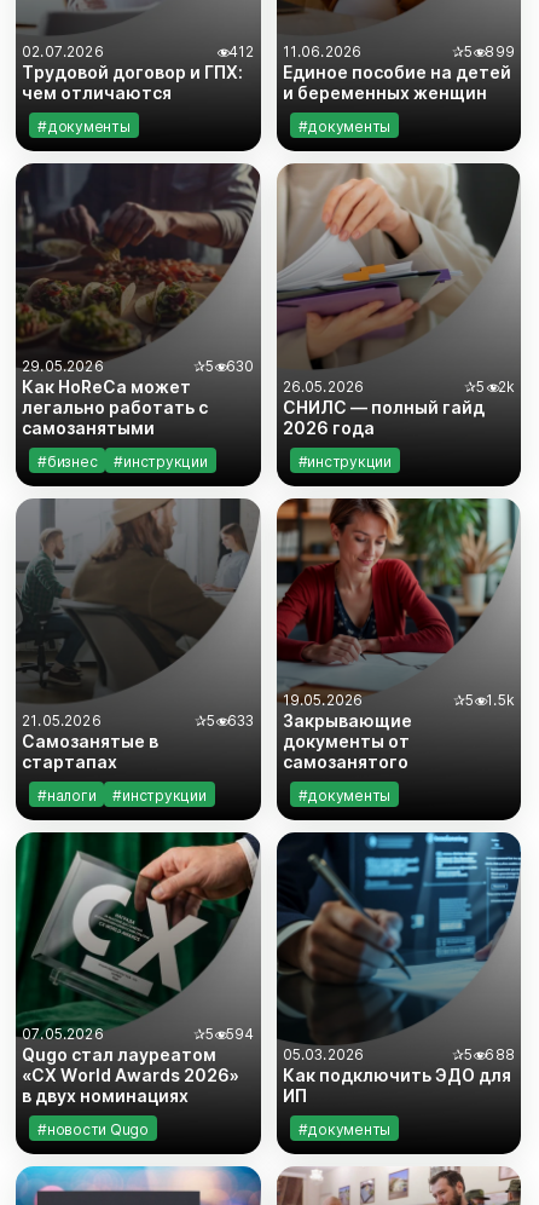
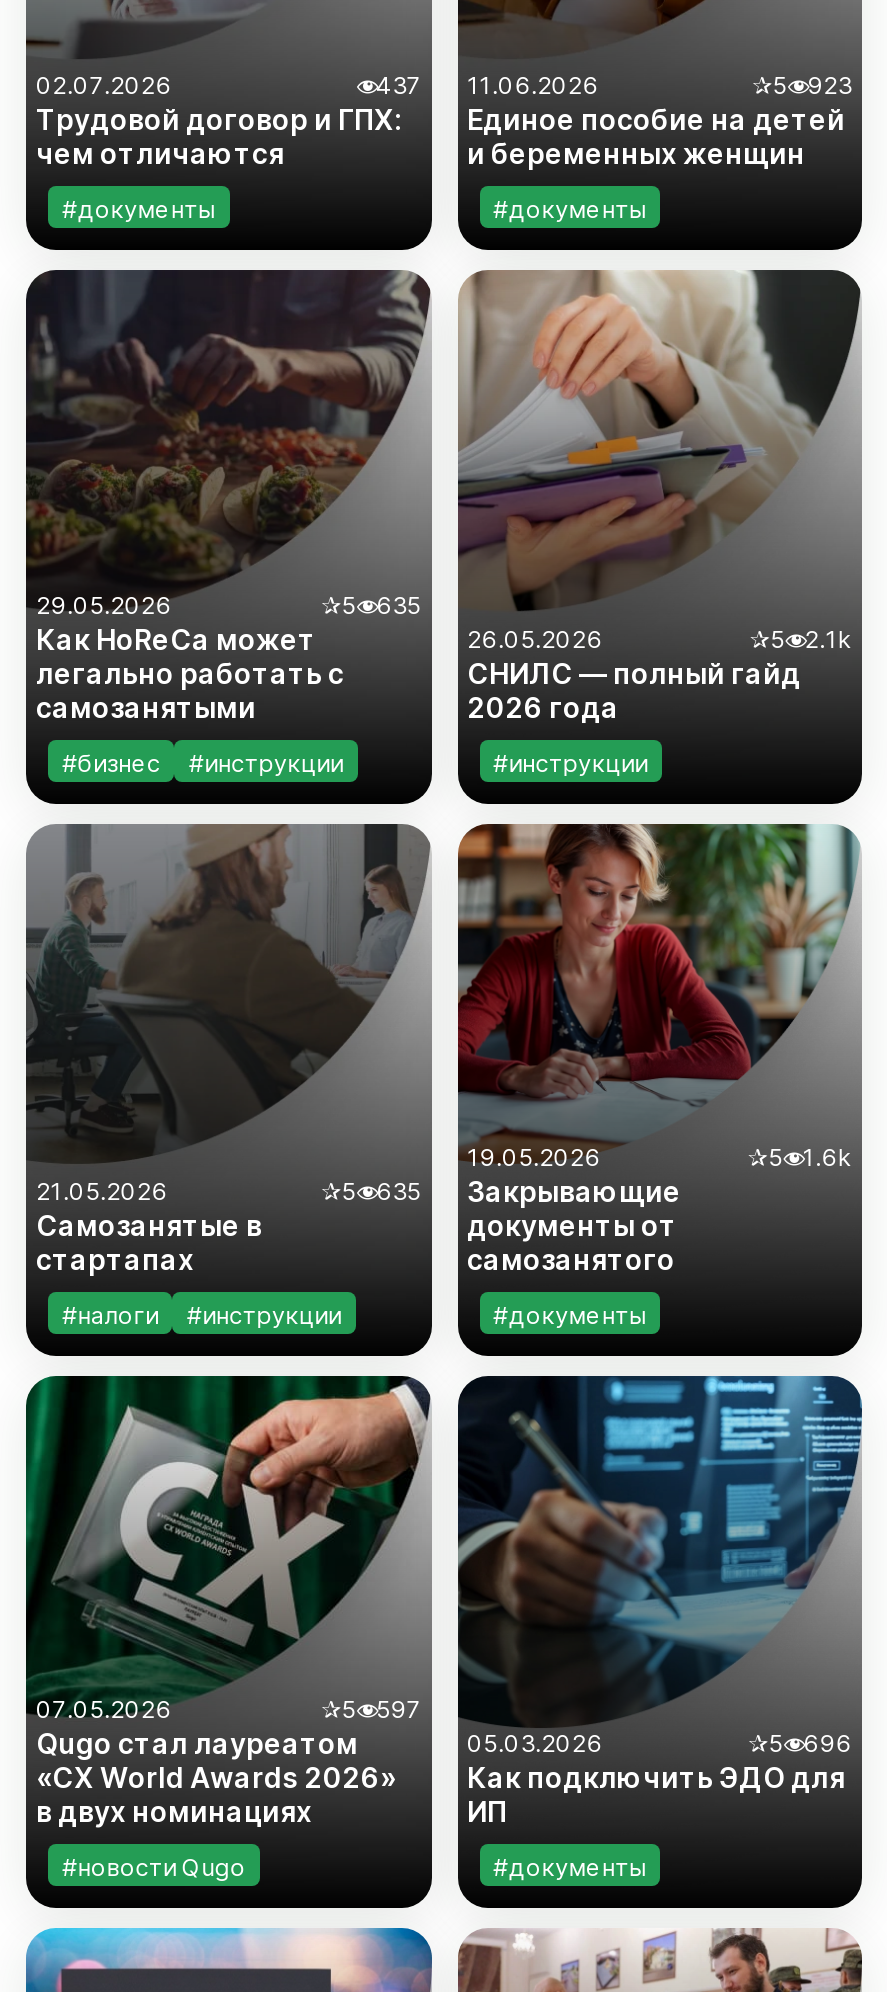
[228,43,362,61] 412 11.06.2026 -> [376,71,599,101] 437 11.06.2026
[485,43,515,61] 899 -> [807,71,852,101] 923
[226,357,254,375] 630 -> [376,590,421,620] 635
[497,377,515,395] 2k -> [805,624,852,654] 2.1k
[486,691,515,709] 1.5k -> [803,1142,852,1172] 1.6k
[227,711,254,730] 633 -> [376,1176,421,1206] 635
[226,1025,254,1043] 594 -> [376,1695,421,1725] 597
[485,1046,515,1064] 688 -> [803,1729,852,1759] 696

